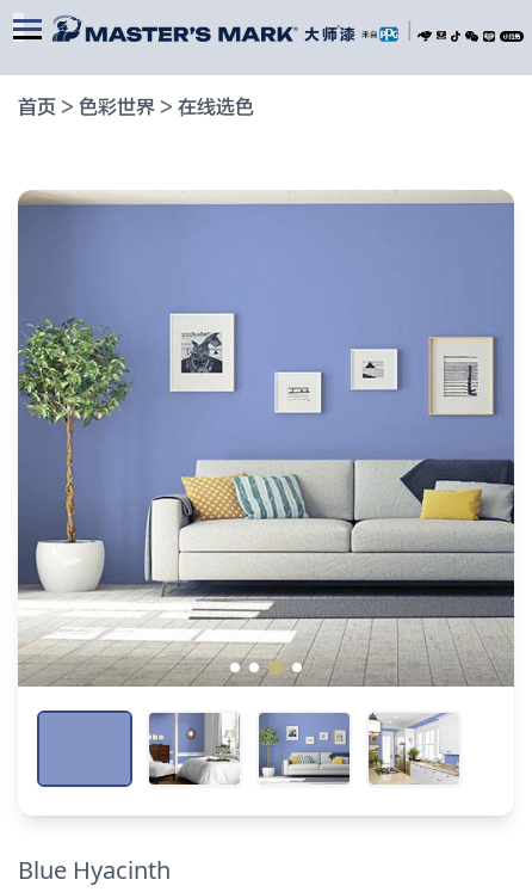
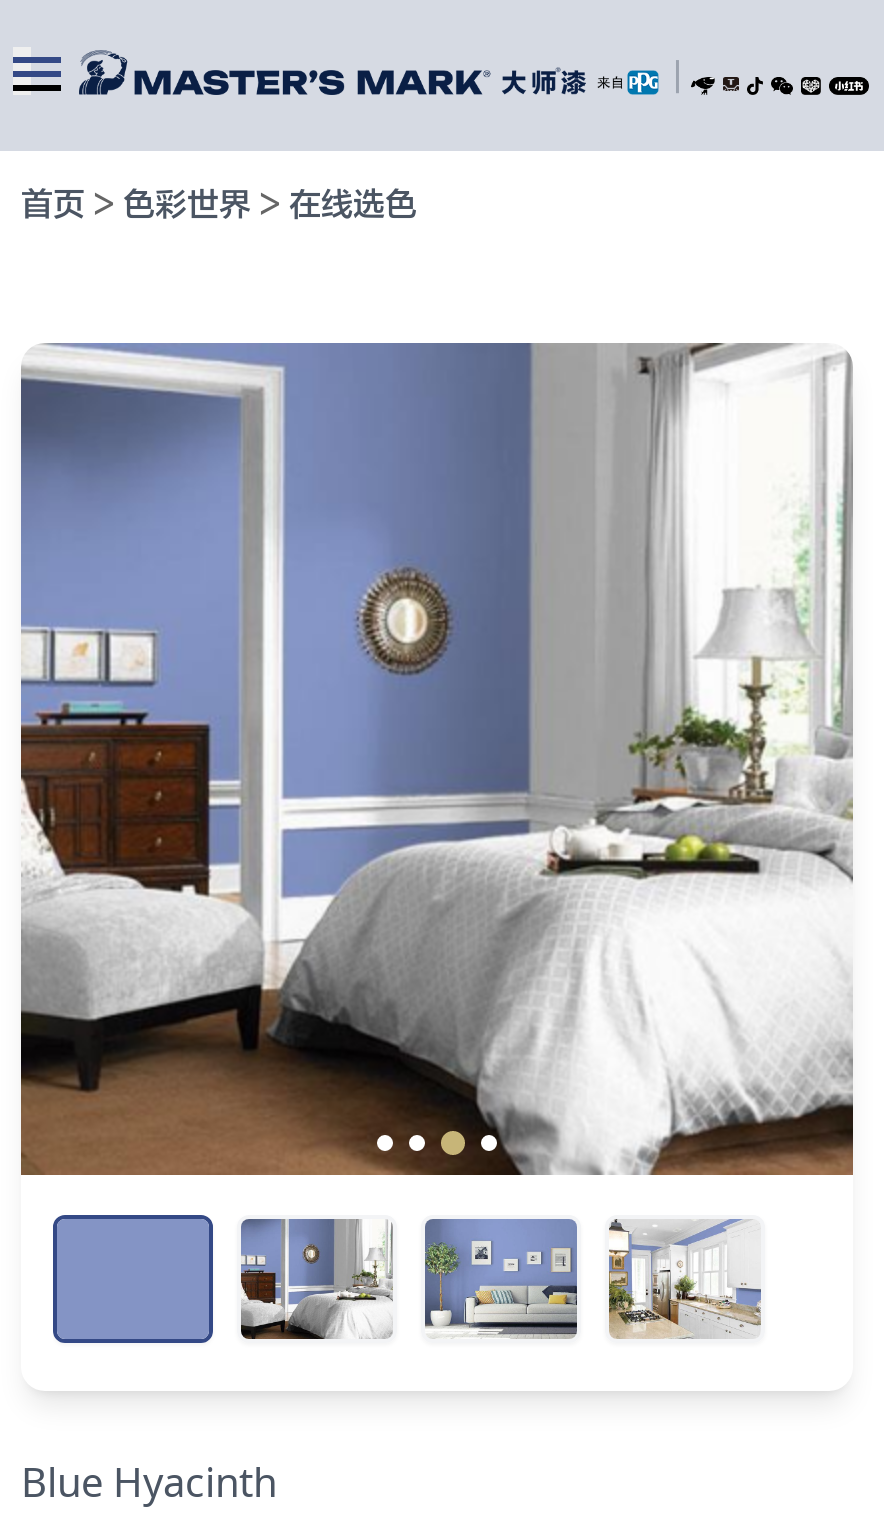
[17,190,515,687] [image] -> [19,341,853,1175] [image]

